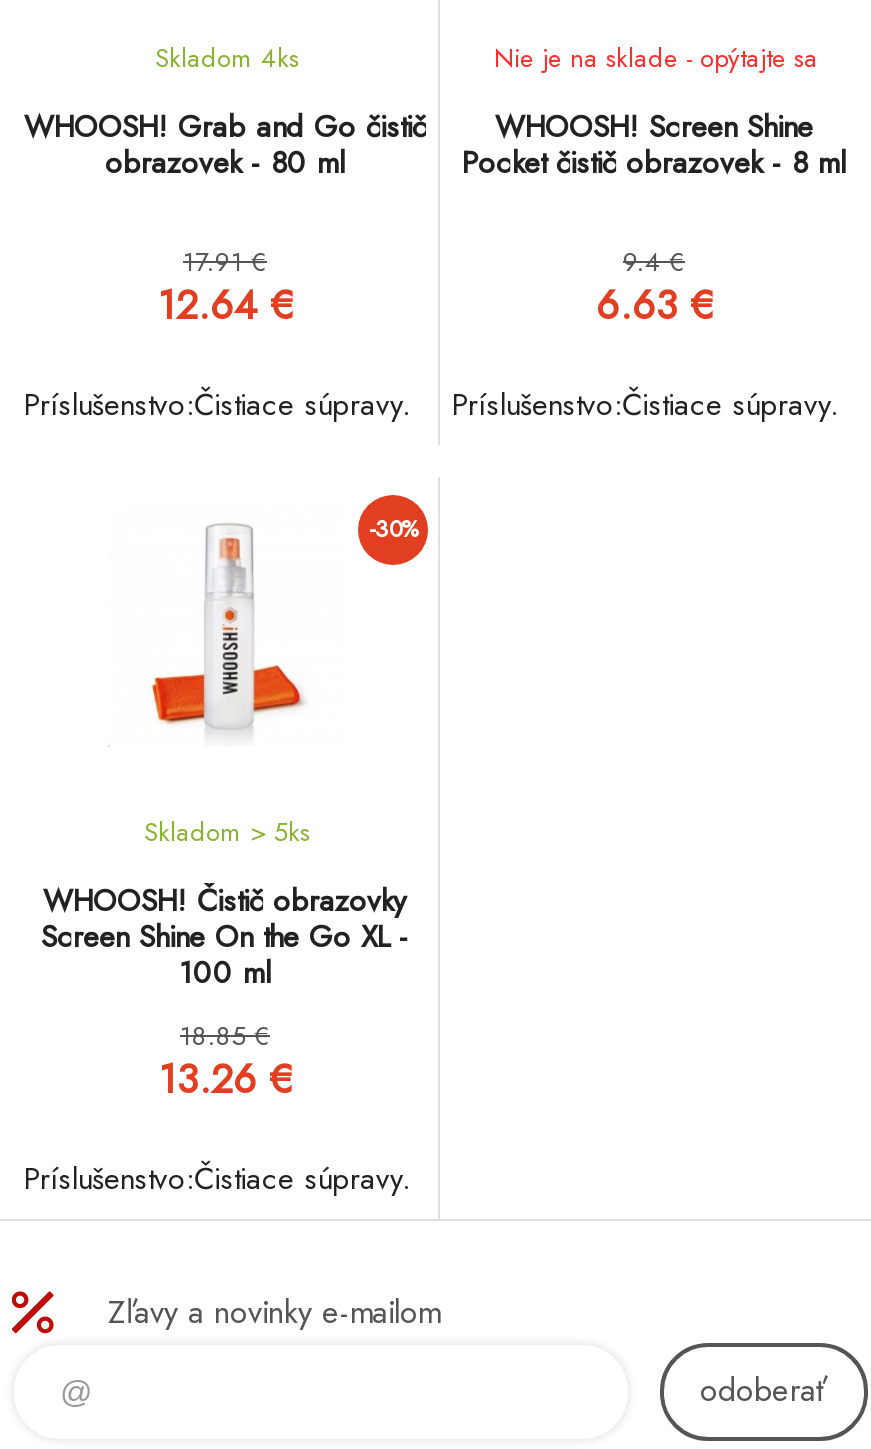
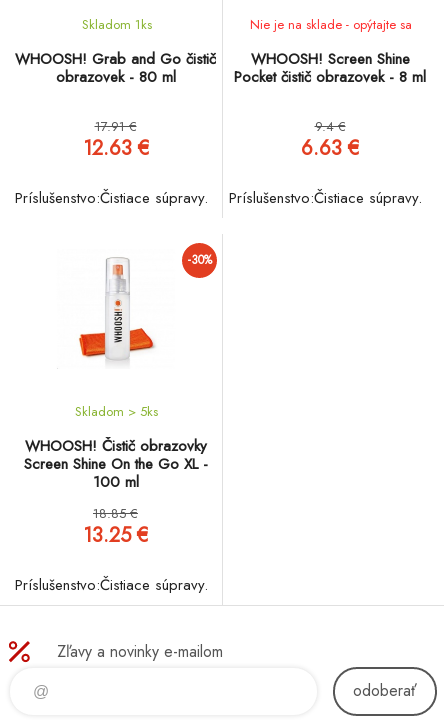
[155,39,299,77] Skladom 4ks -> [81,15,151,34] Skladom 1ks
[158,277,292,335] 12.64 € -> [82,134,148,163] 12.63 €
[159,1051,291,1109] 13.26 € -> [83,521,148,550] 13.25 €

